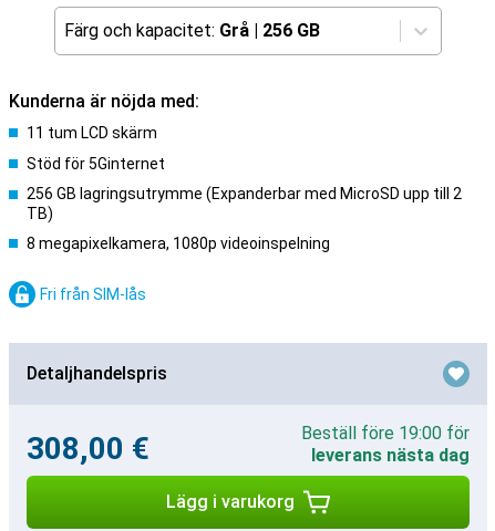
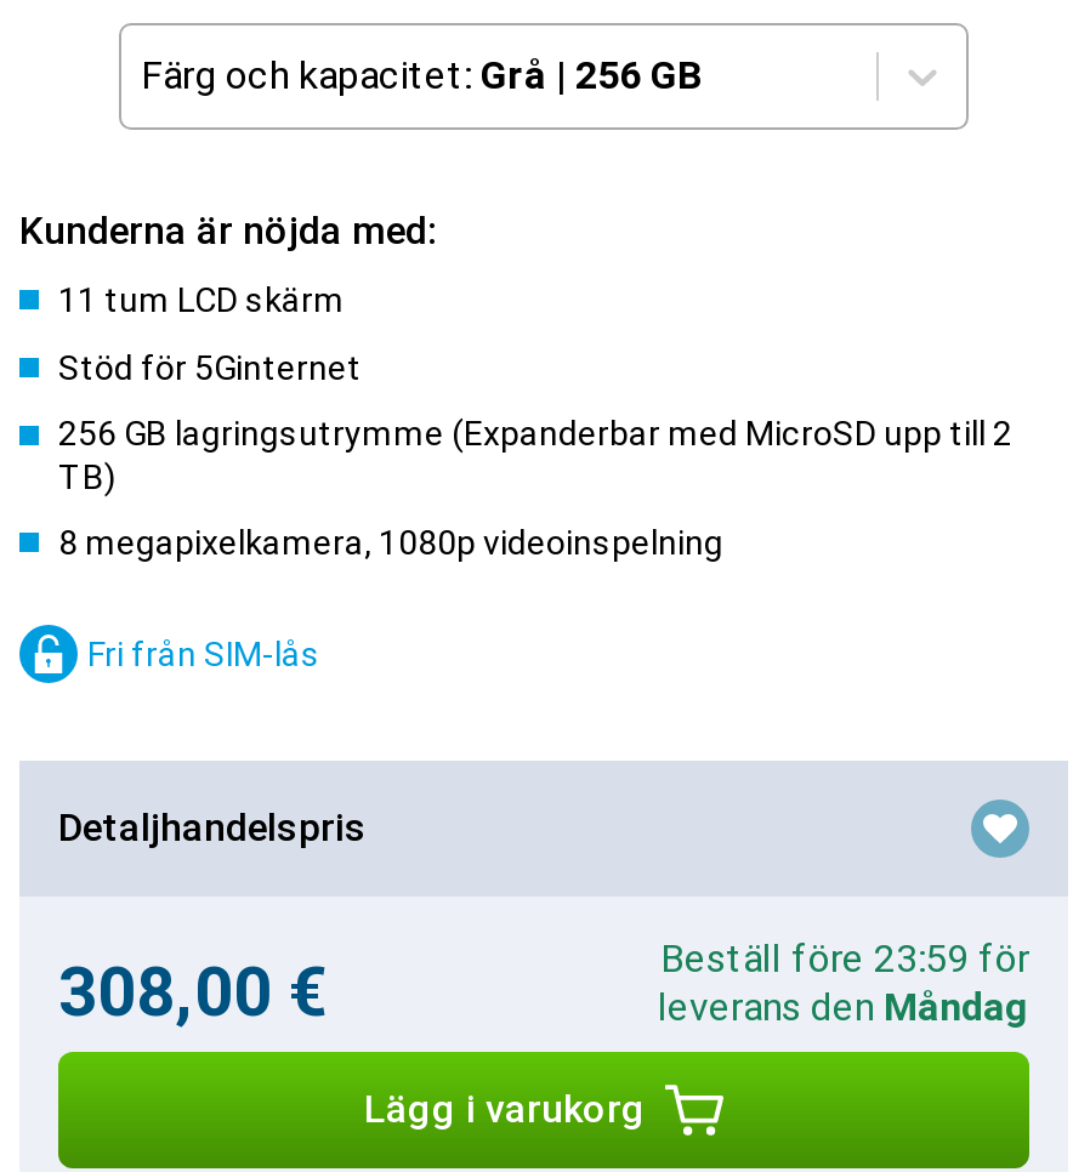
[301,423,470,444] Beställ före 19:00 för -> [660,935,1029,982] Beställ före 23:59 för
[311,445,470,466] leverans nästa dag -> [658,984,1029,1030] leverans den Måndag

